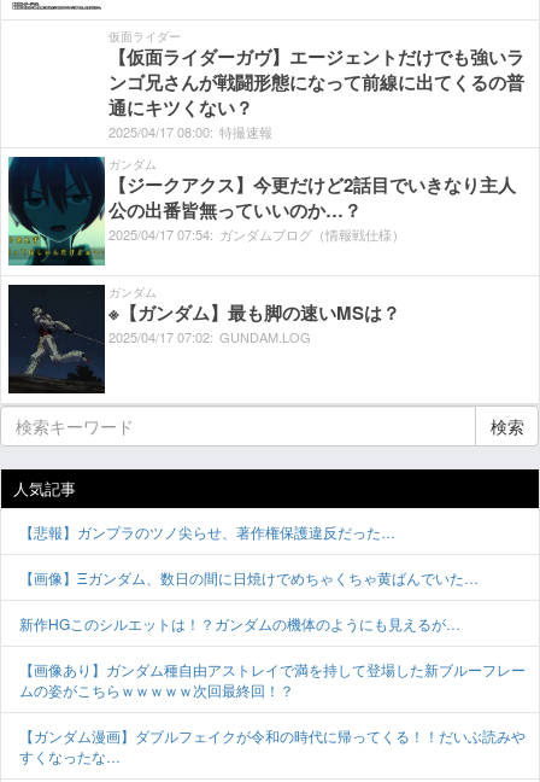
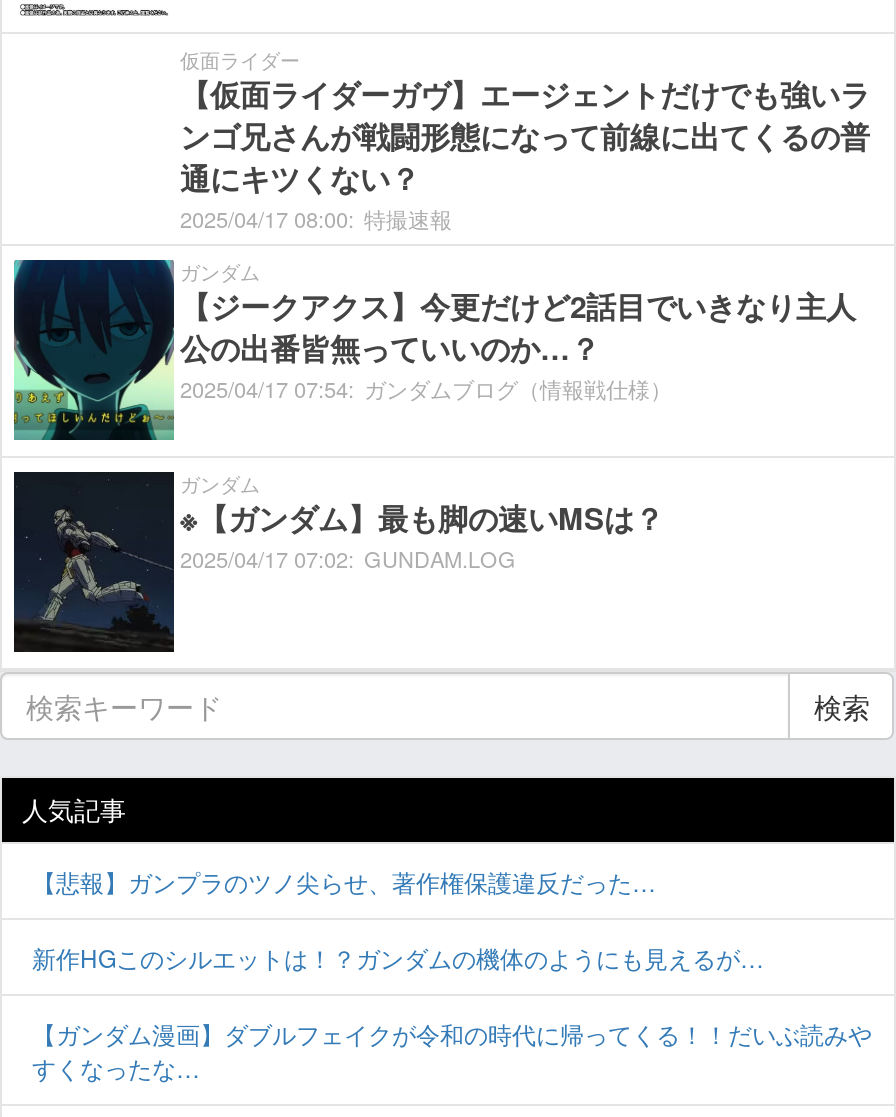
[19,567,479,588] 【画像】Ξガンダム、数日の間に日焼けでめちゃくちゃ黄ばんでいた… -> none
[19,659,526,700] 【画像あり】ガンダム種自由アストレイで満を持して登場した新ブルーフレー | ムの姿がこちらｗｗｗｗｗ次回最終回！？ -> none

